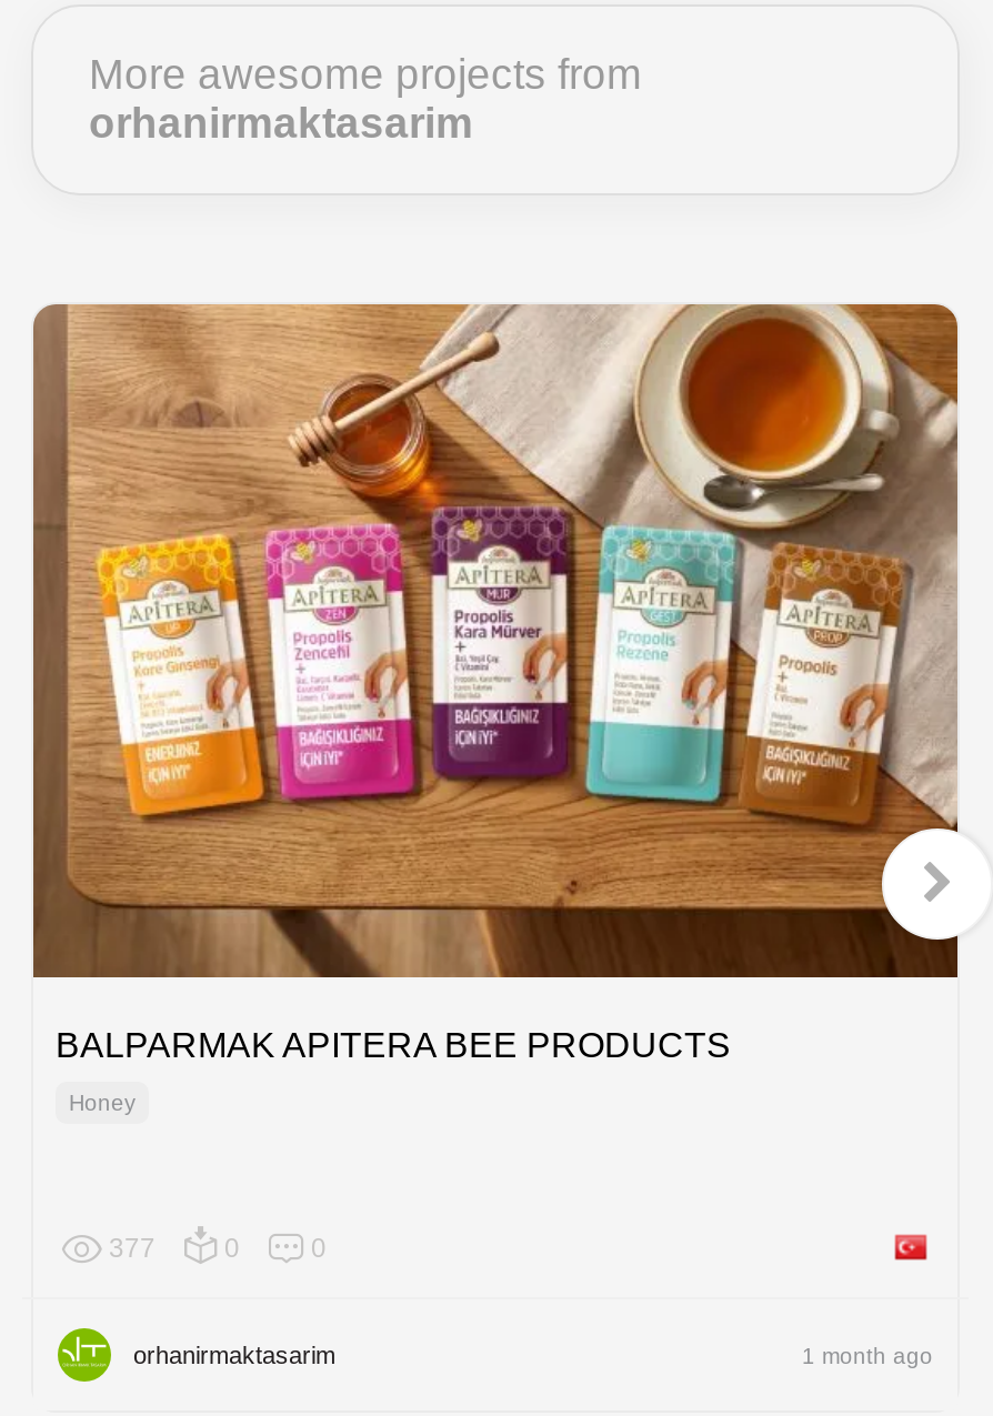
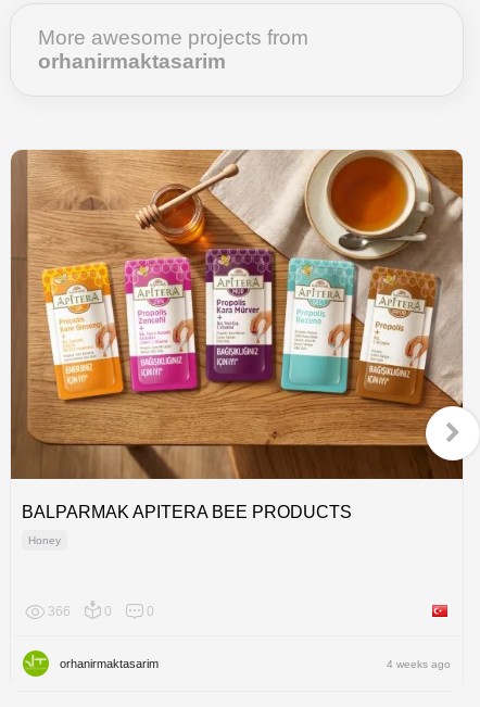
[109,1233,156,1265] 377 -> [48,604,71,619] 366
[802,1343,933,1368] 1 month ago -> [387,658,451,670] 4 weeks ago

